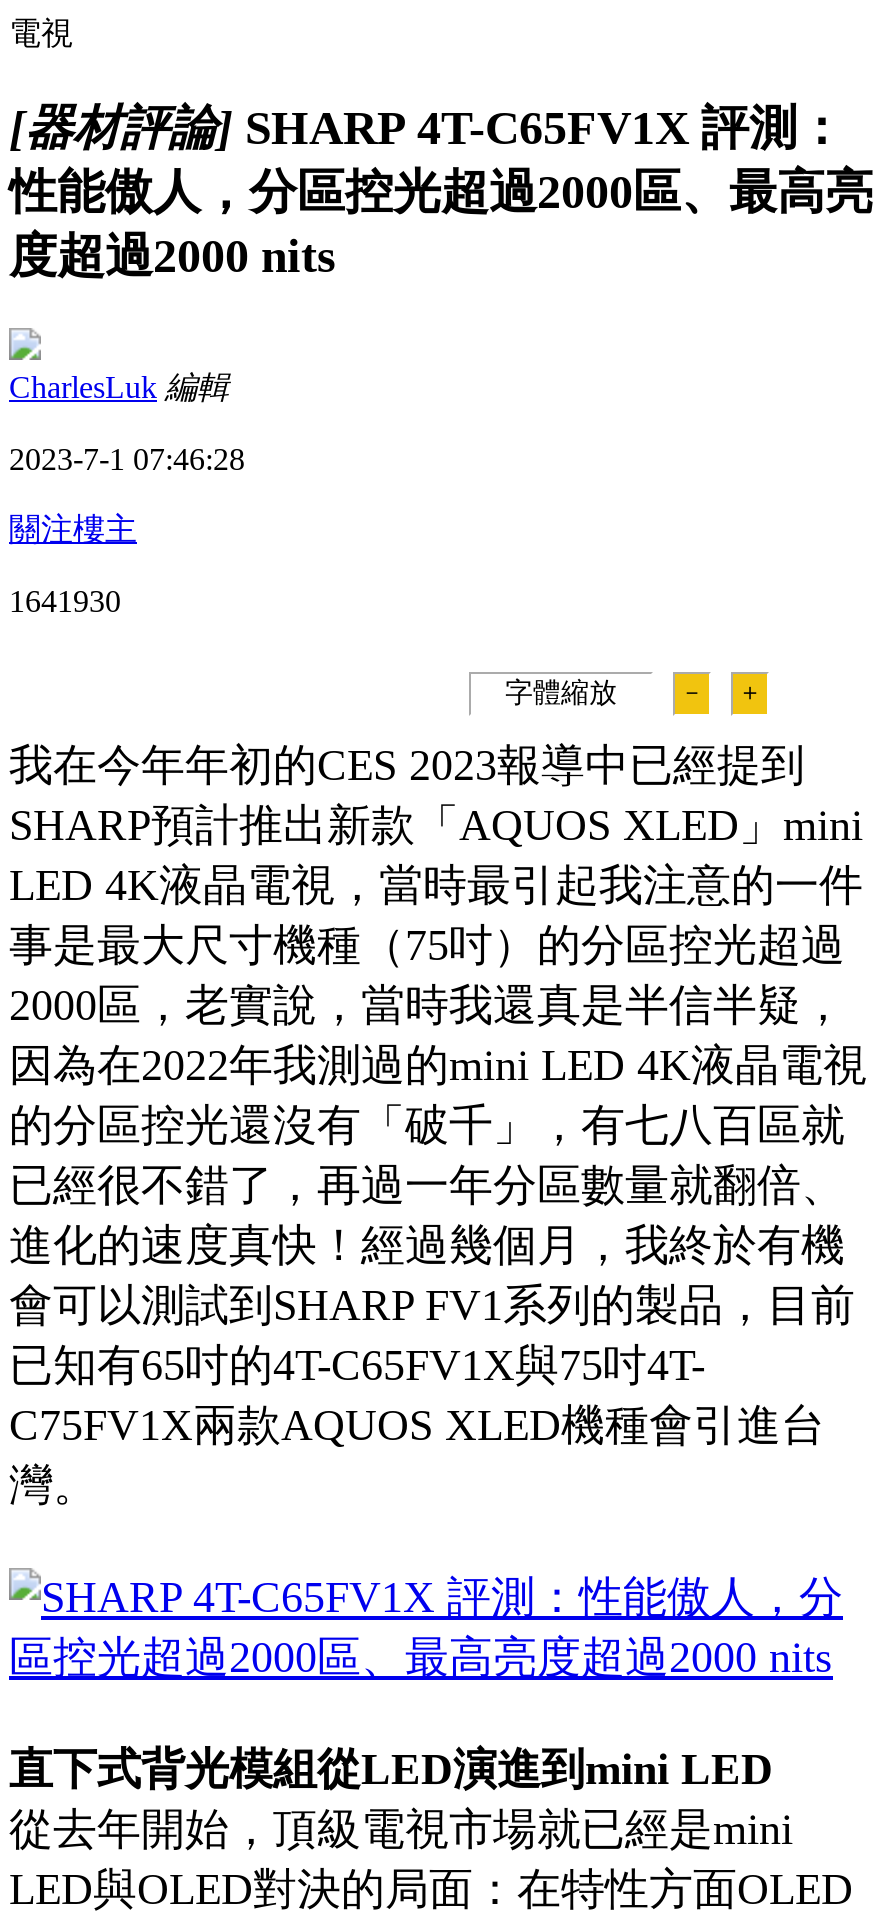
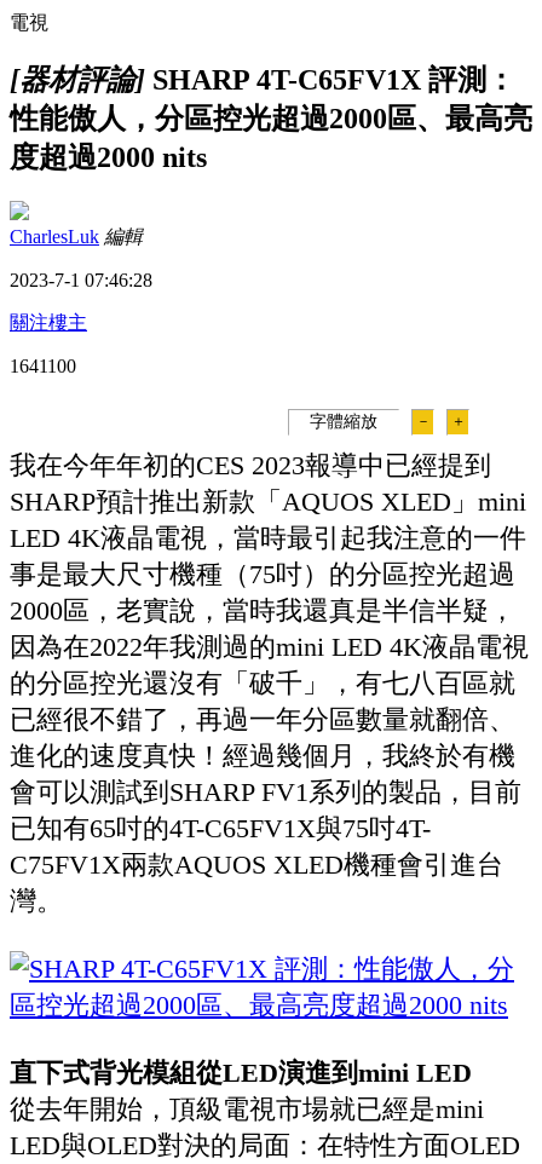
[9,584,121,618] 1641930 -> [10,355,76,376] 1641100

